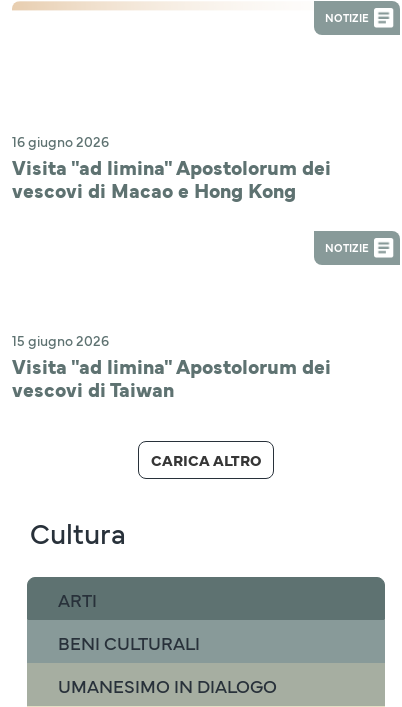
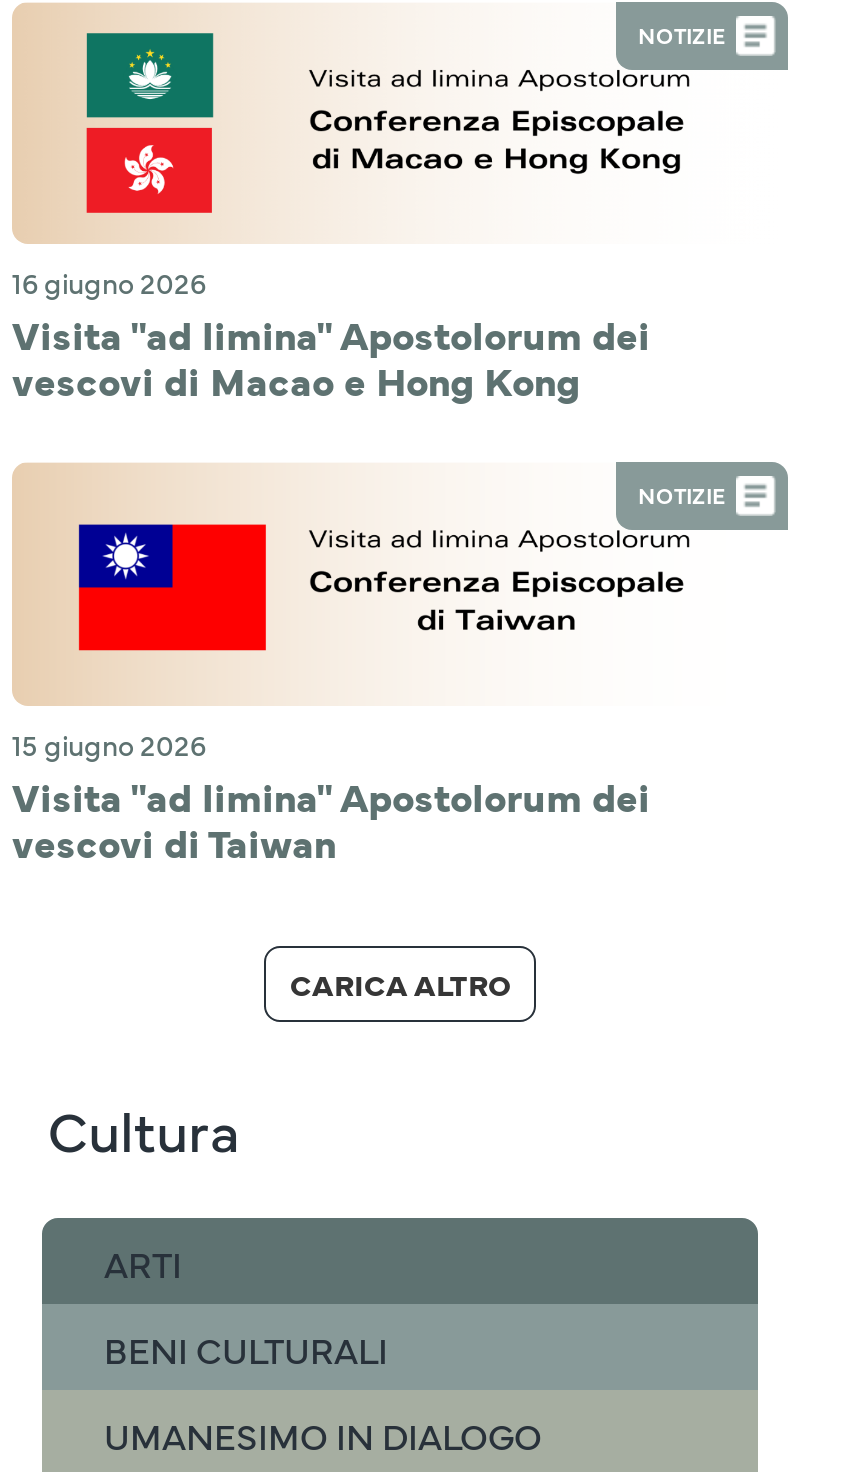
none -> [12,22,692,244] [image]
none -> [12,462,692,706] [image]

